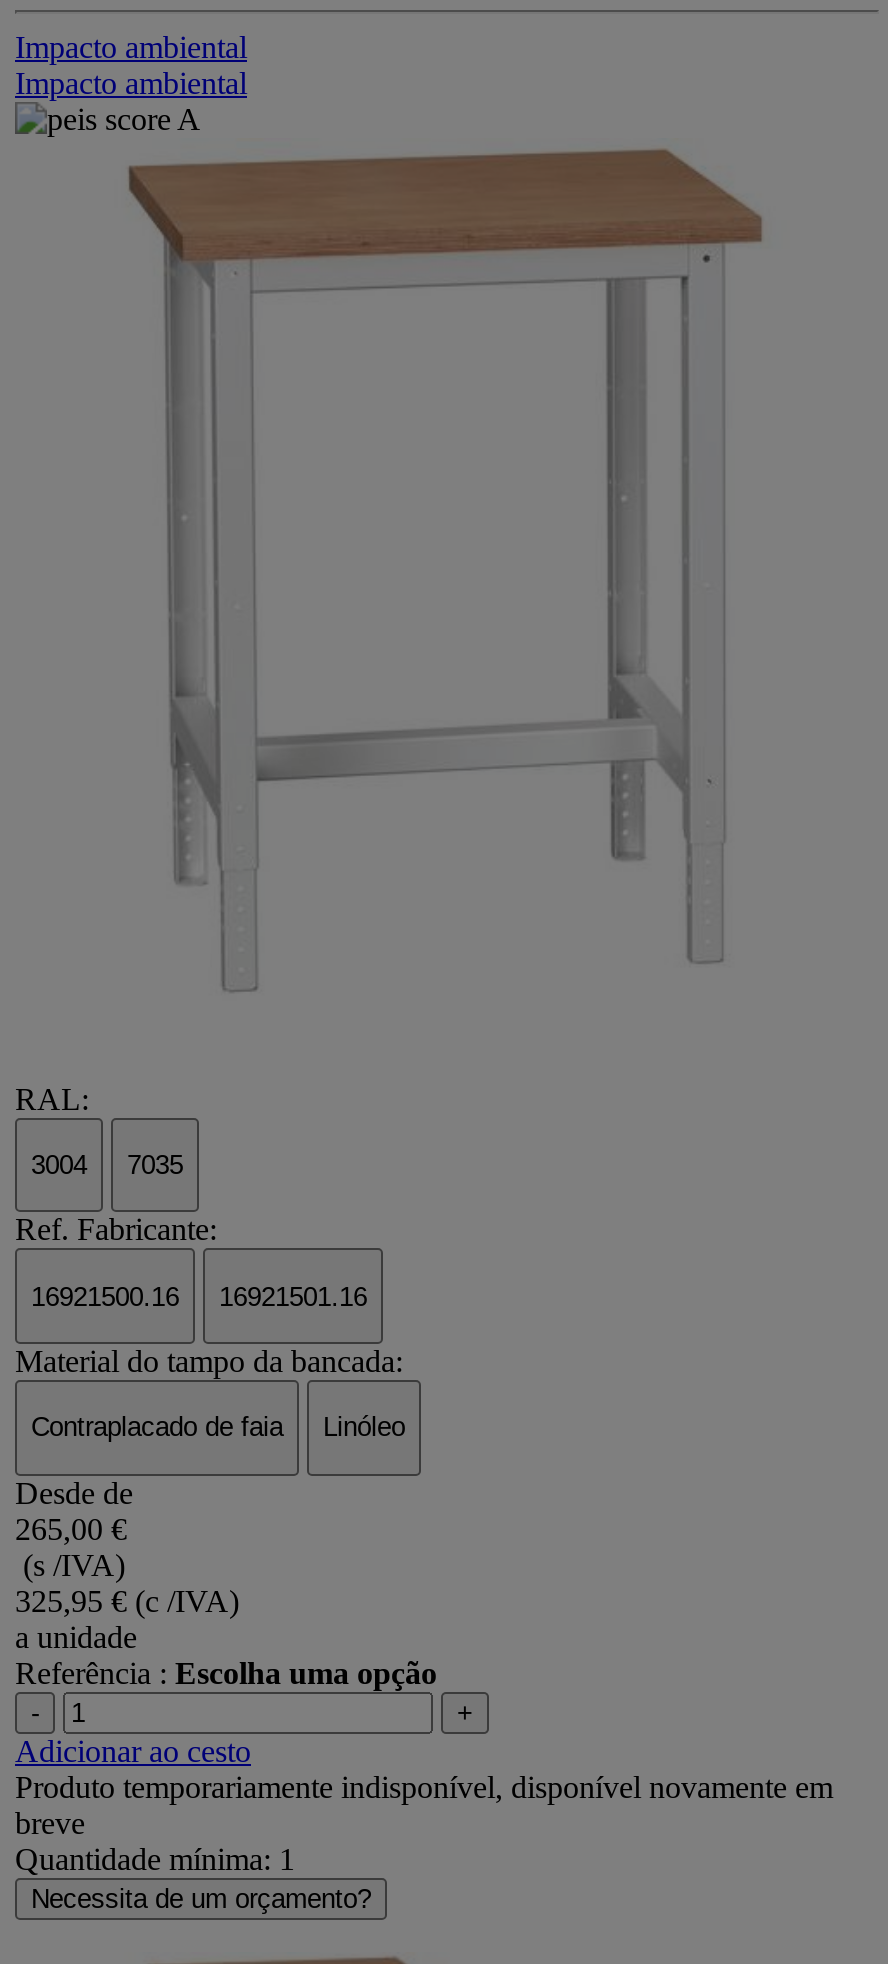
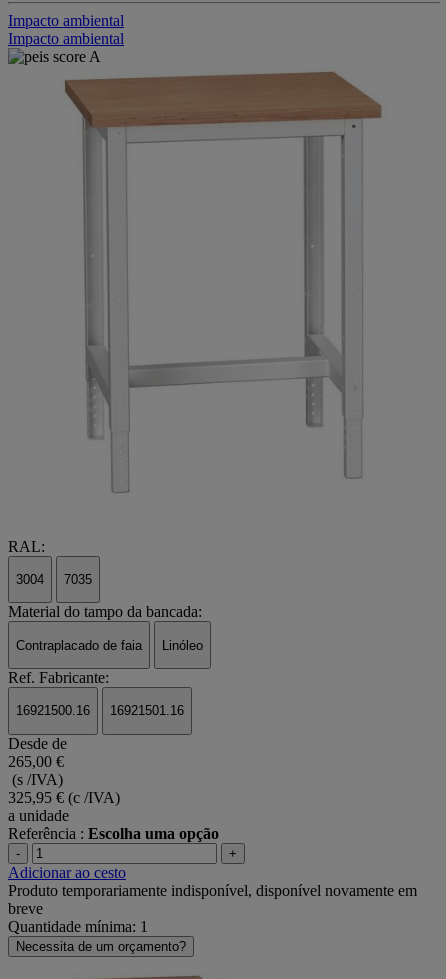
moved [15,1213,367,1311] -> [8,669,184,718]: Ref. Fabricante: | 16921500.16 | 16921501.16
moved [15,1344,405,1443] -> [8,603,203,653]: Material do tampo da bancada: | Contraplacado de faia | Linóleo

